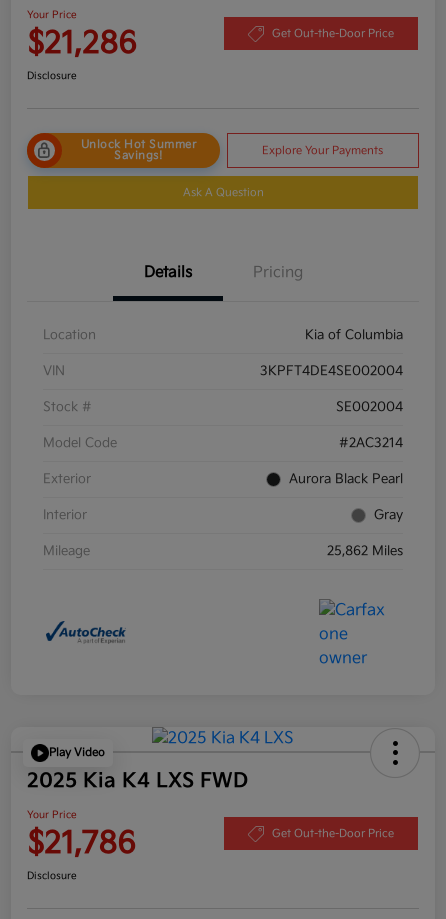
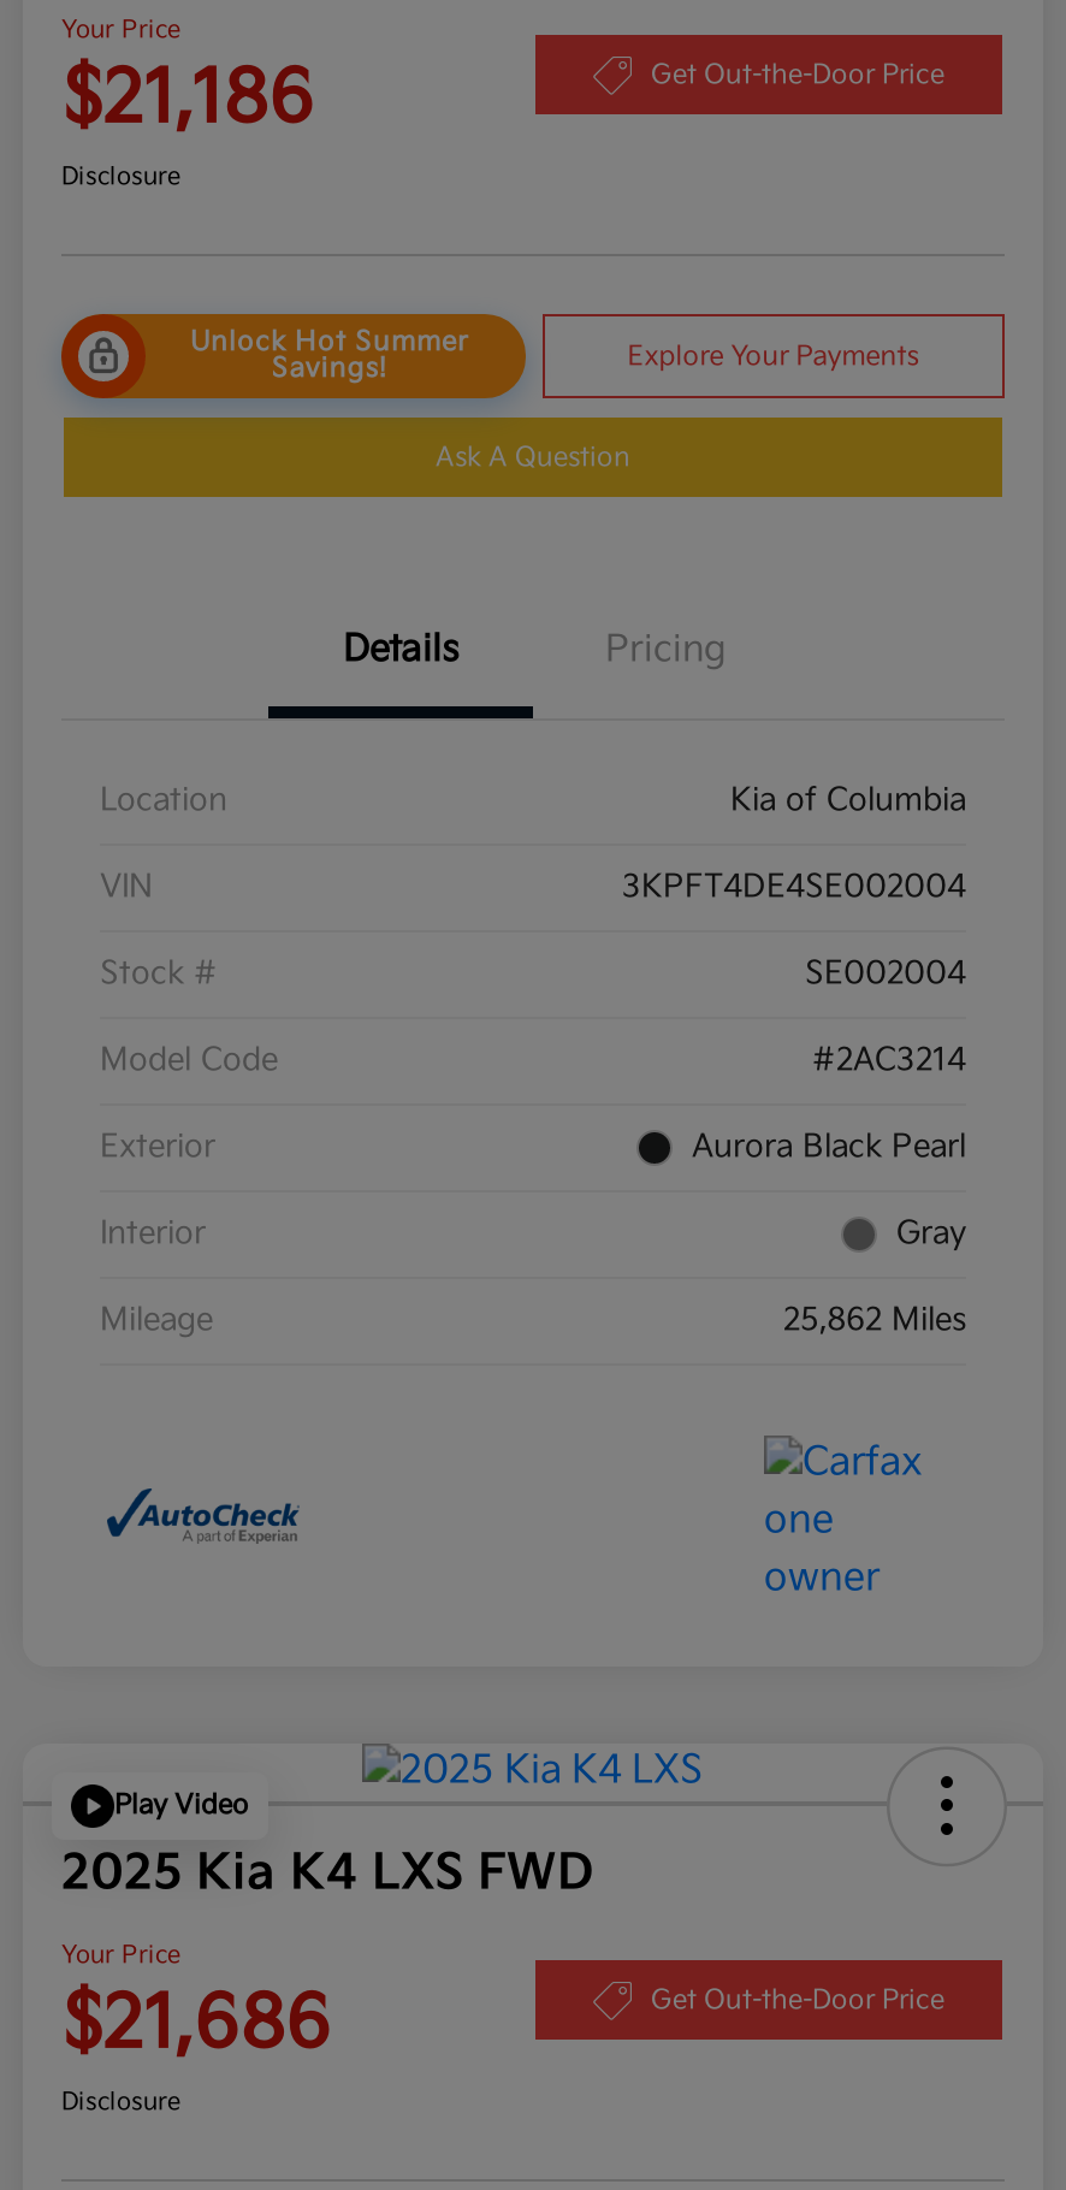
[27,26,137,62] $21,286 -> [61,56,314,143] $21,186
[27,826,136,862] $21,786 -> [61,1981,331,2068] $21,686

